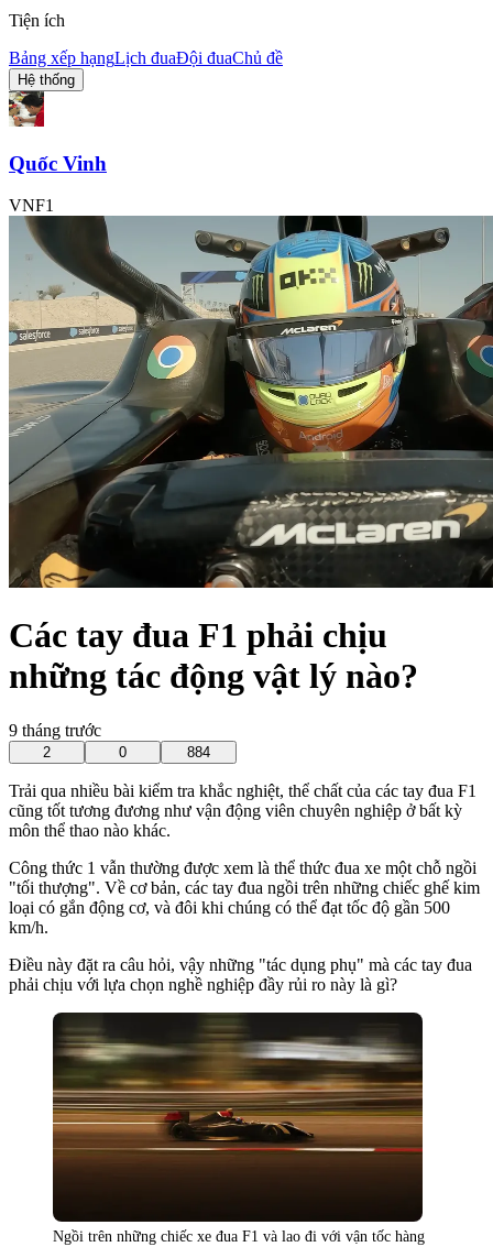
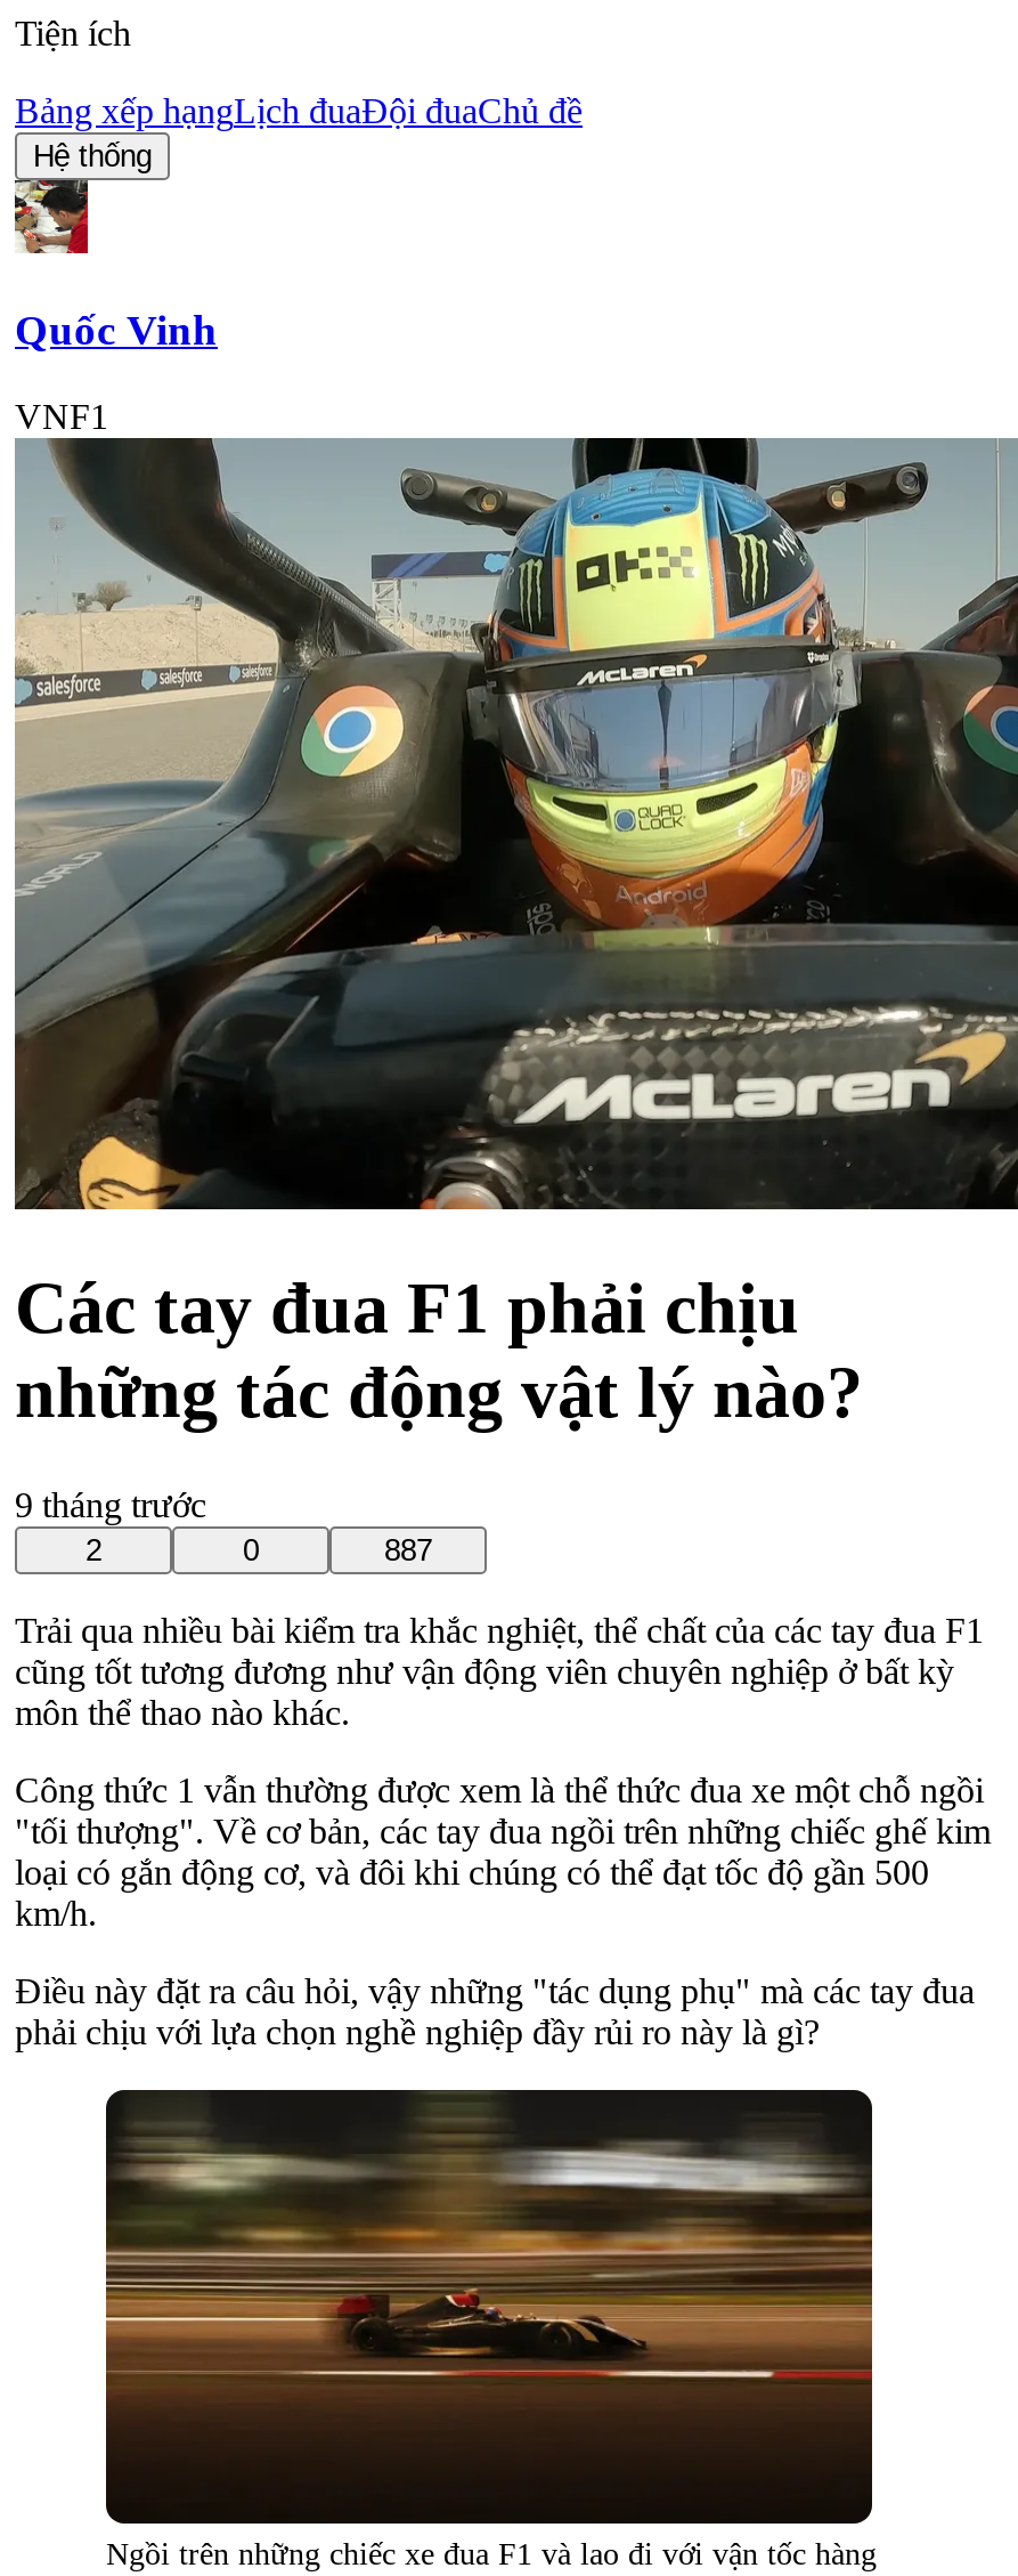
[187,744,210,760] 884 -> [384,1533,432,1567] 887

